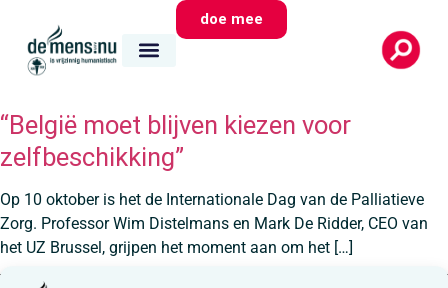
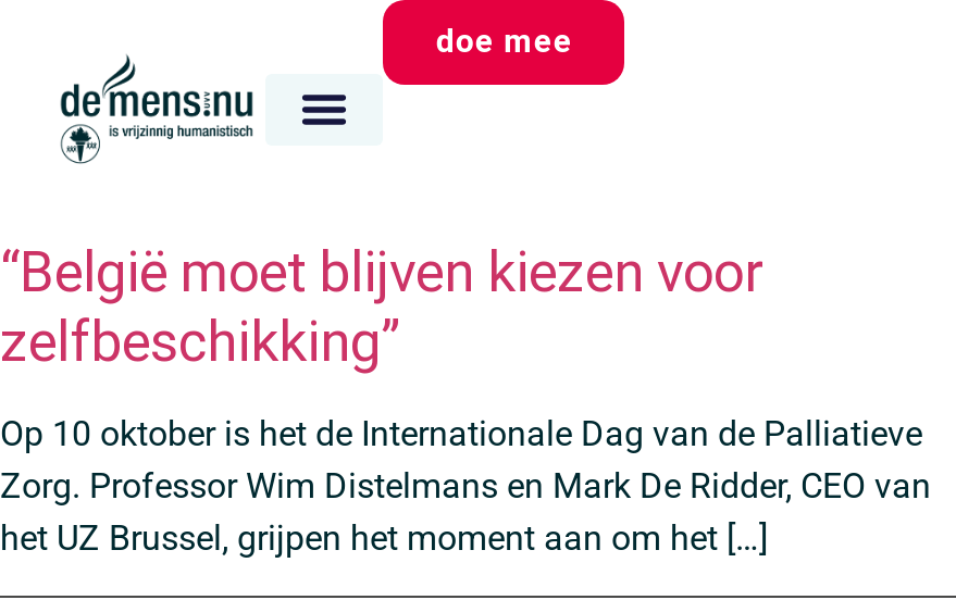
[381,30,421,70] [image] -> none

